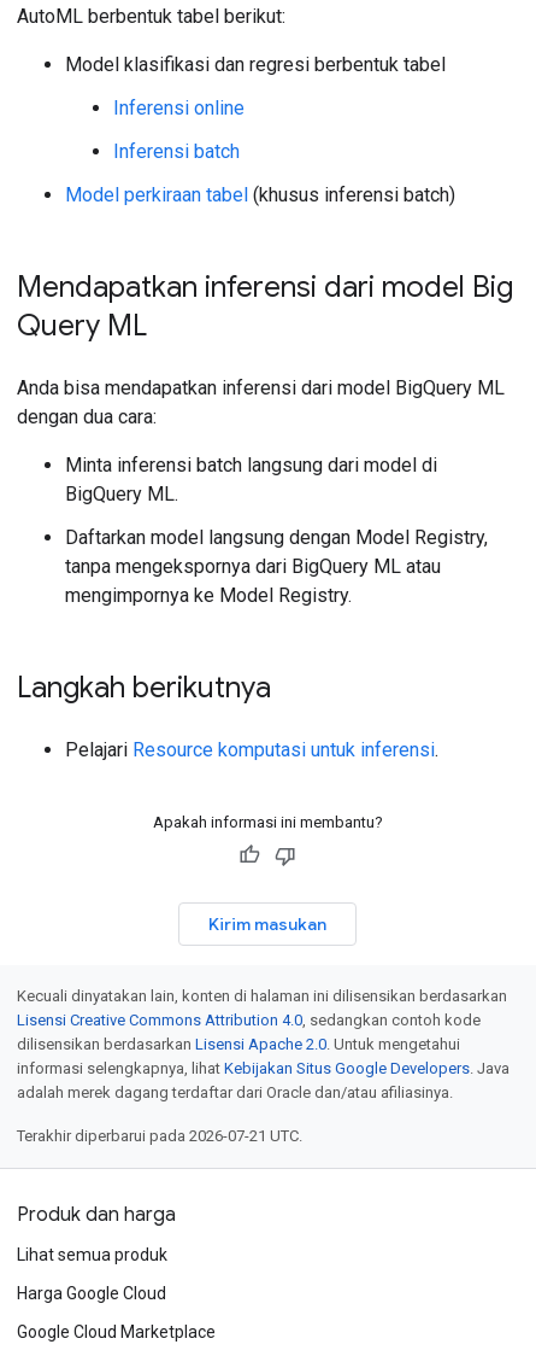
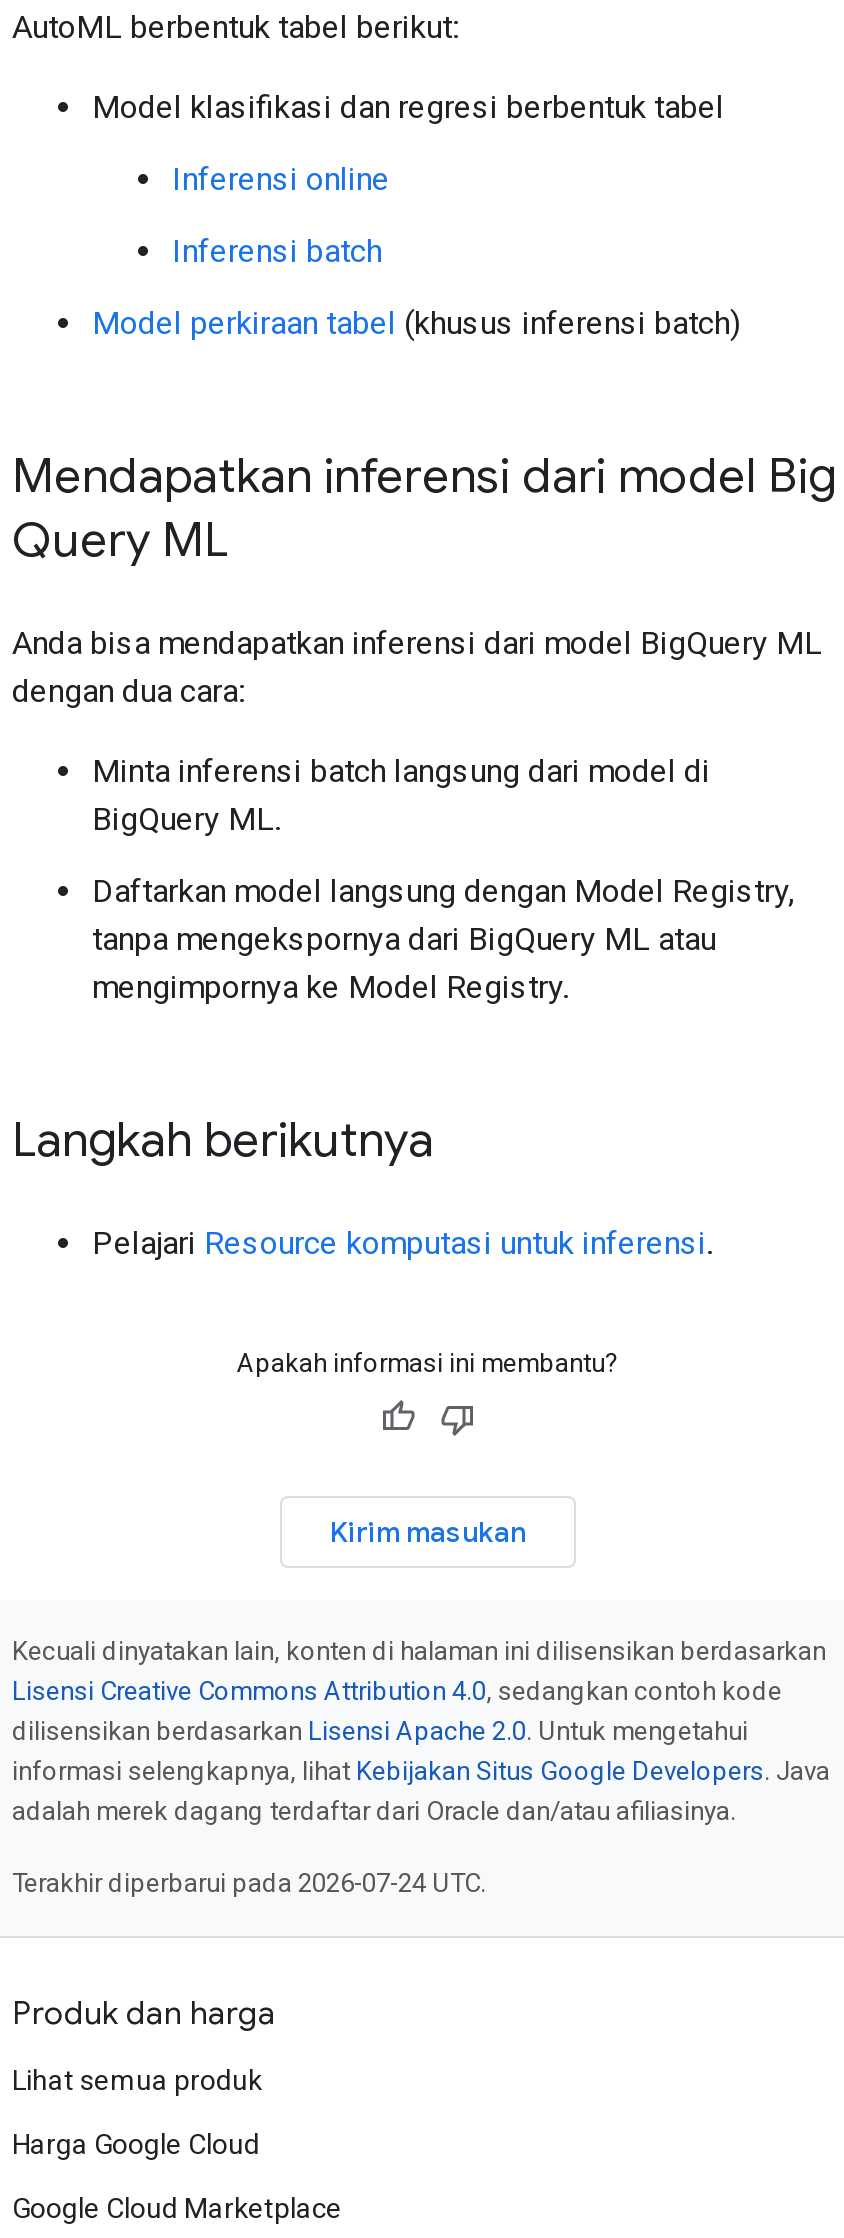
[17,1127,302,1145] Terakhir diperbarui pada 2026-07-21 UTC. -> [12,1868,486,1898] Terakhir diperbarui pada 2026-07-24 UTC.

